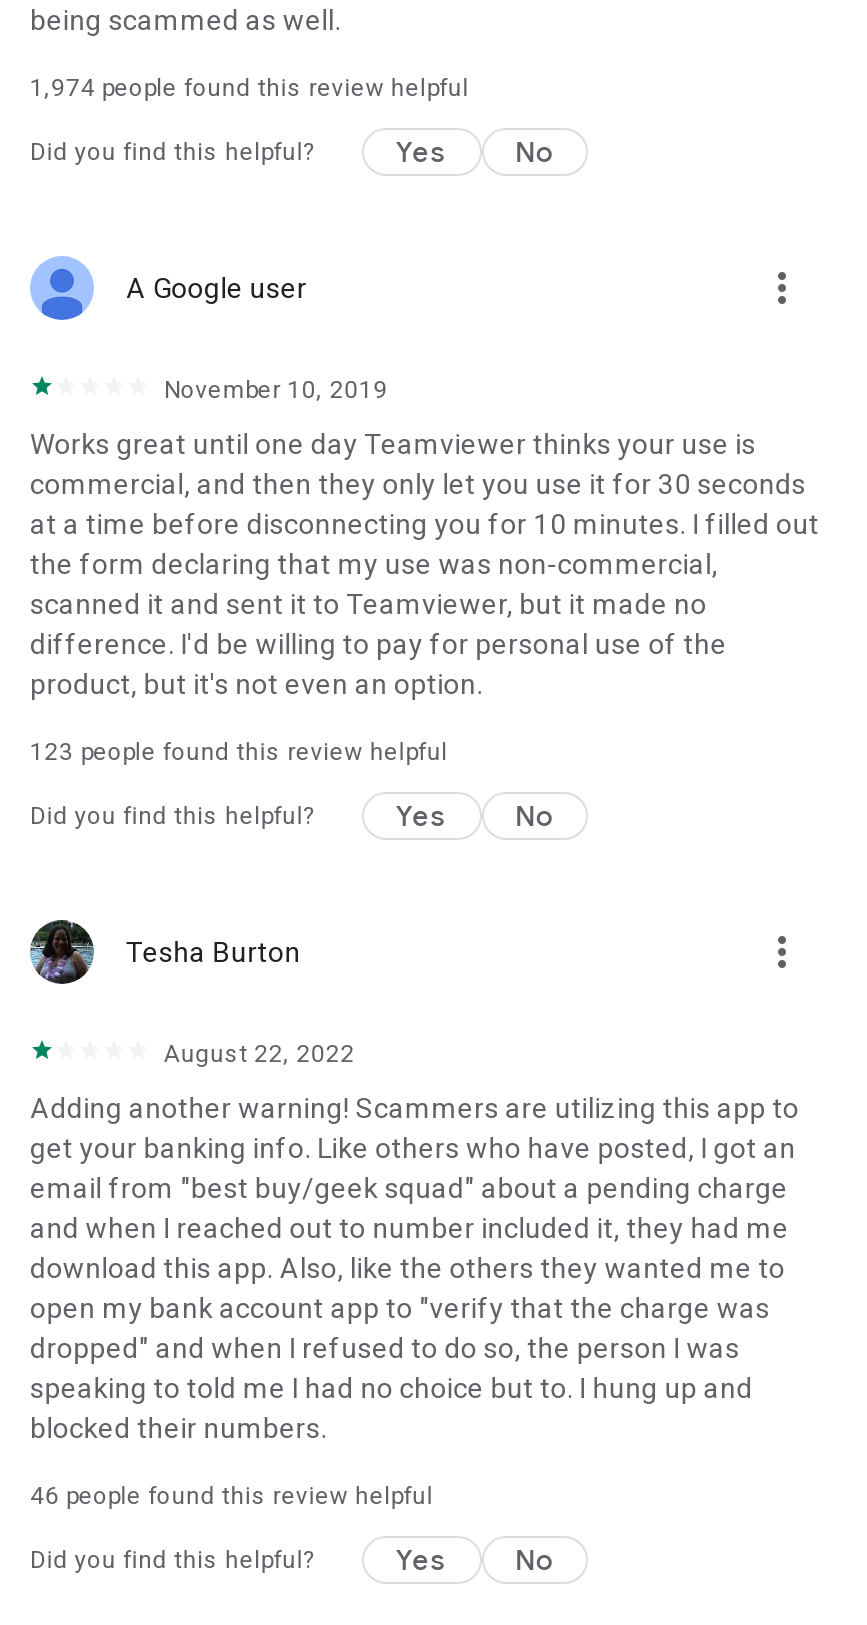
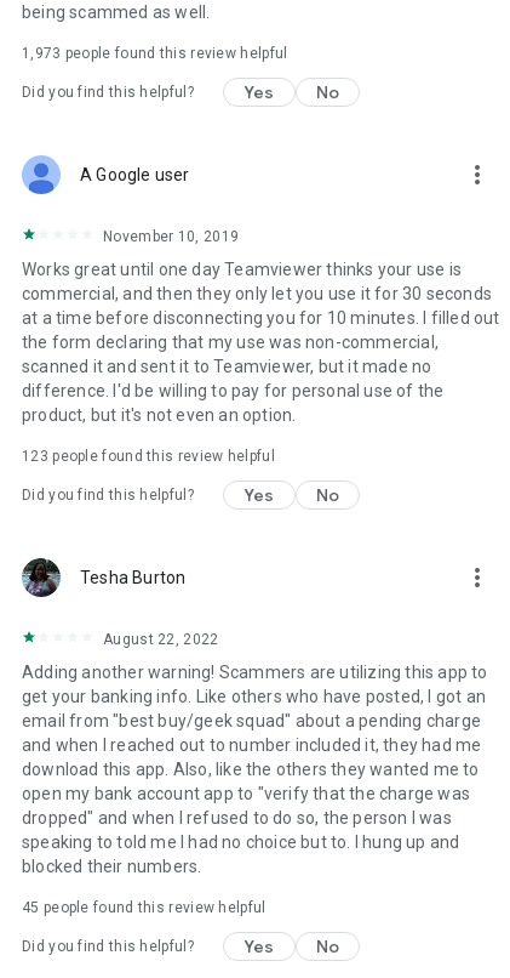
[30,74,469,102] 1,974 people found this review helpful -> [22,45,288,62] 1,973 people found this review helpful
[30,1482,433,1510] 46 people found this review helpful -> [22,899,266,916] 45 people found this review helpful

